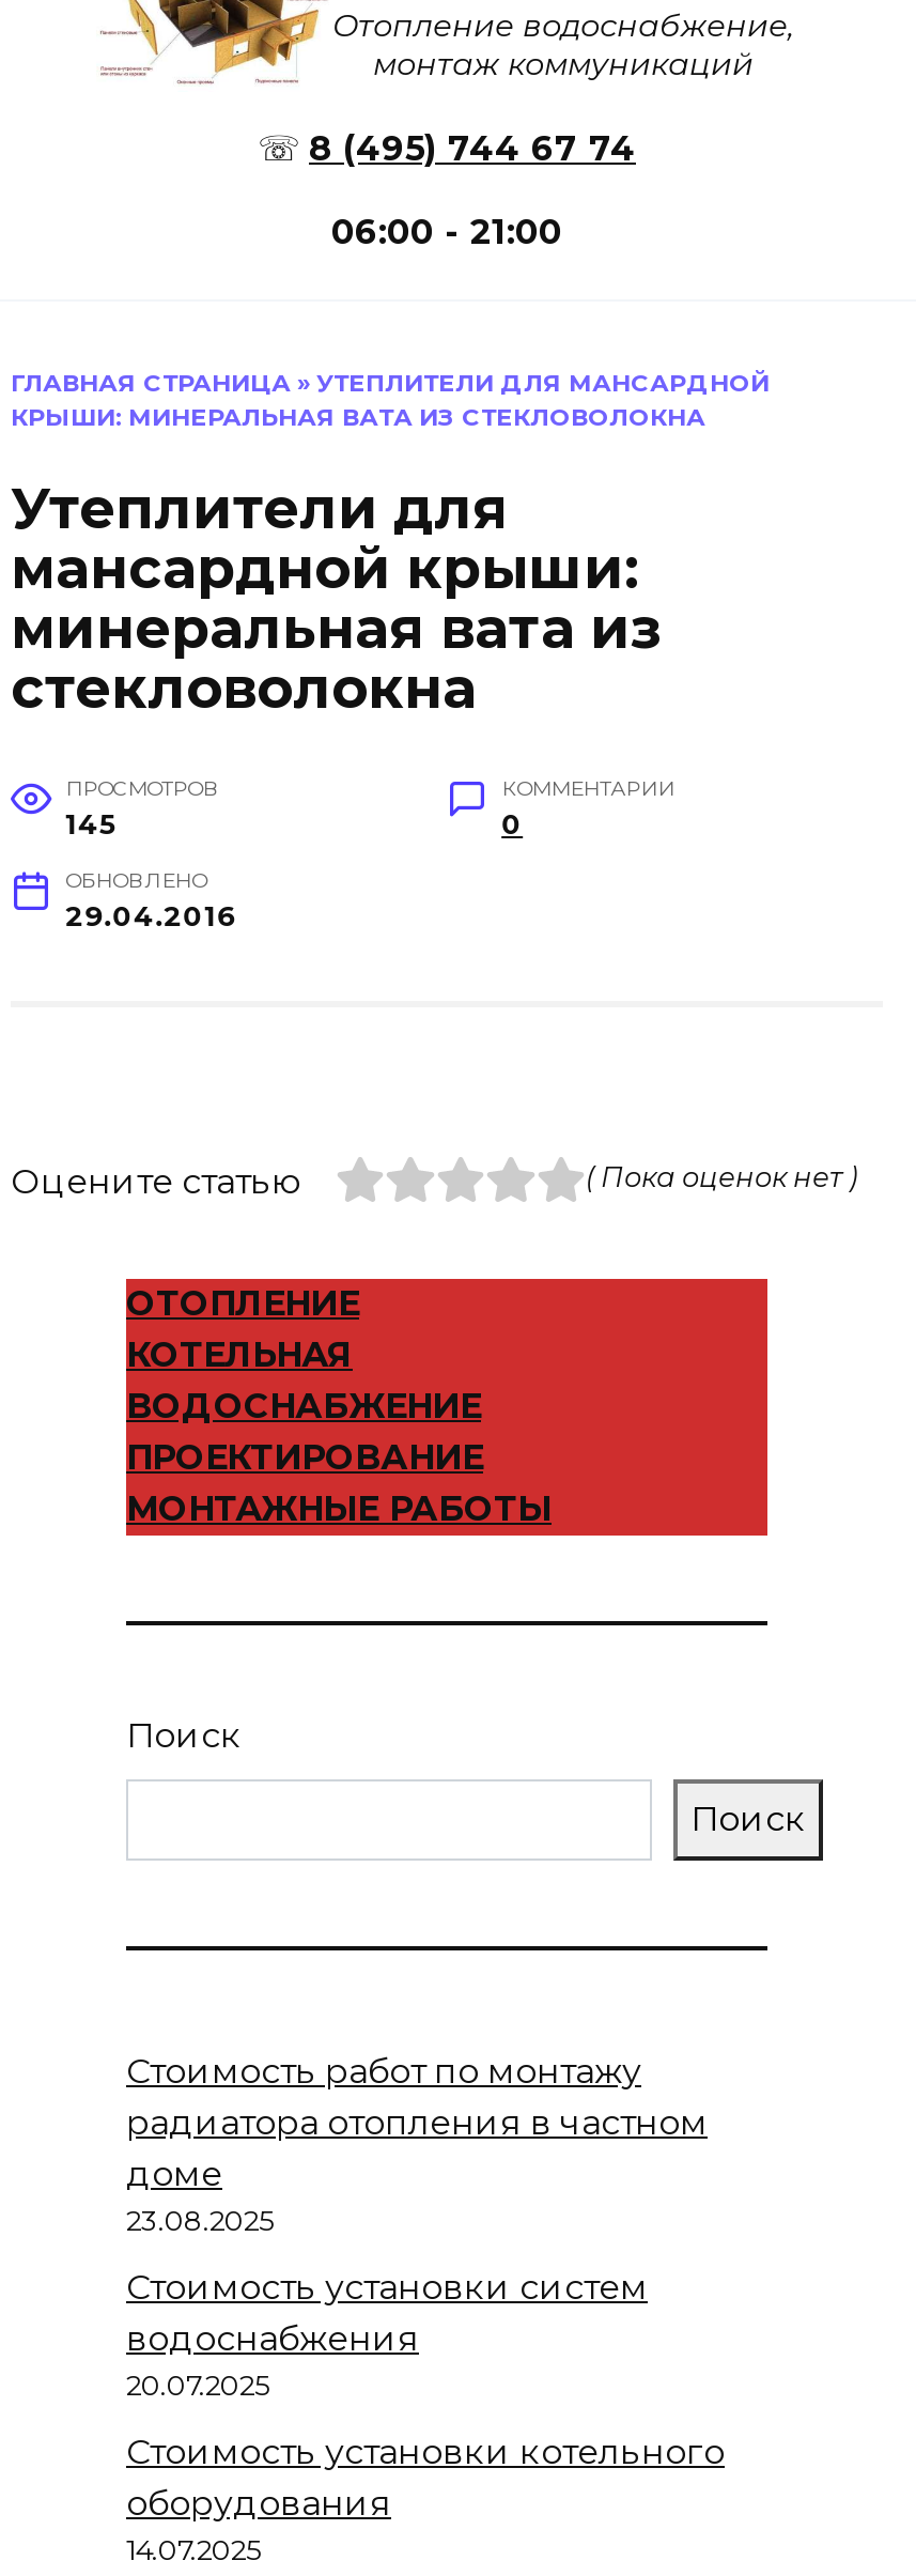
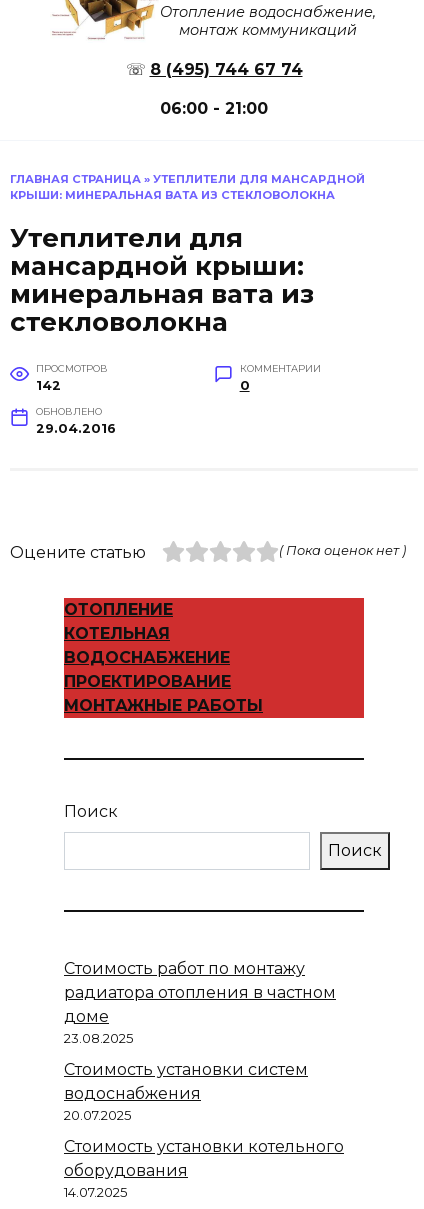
[65,808,117,840] 145 -> [36,378,61,393] 142

